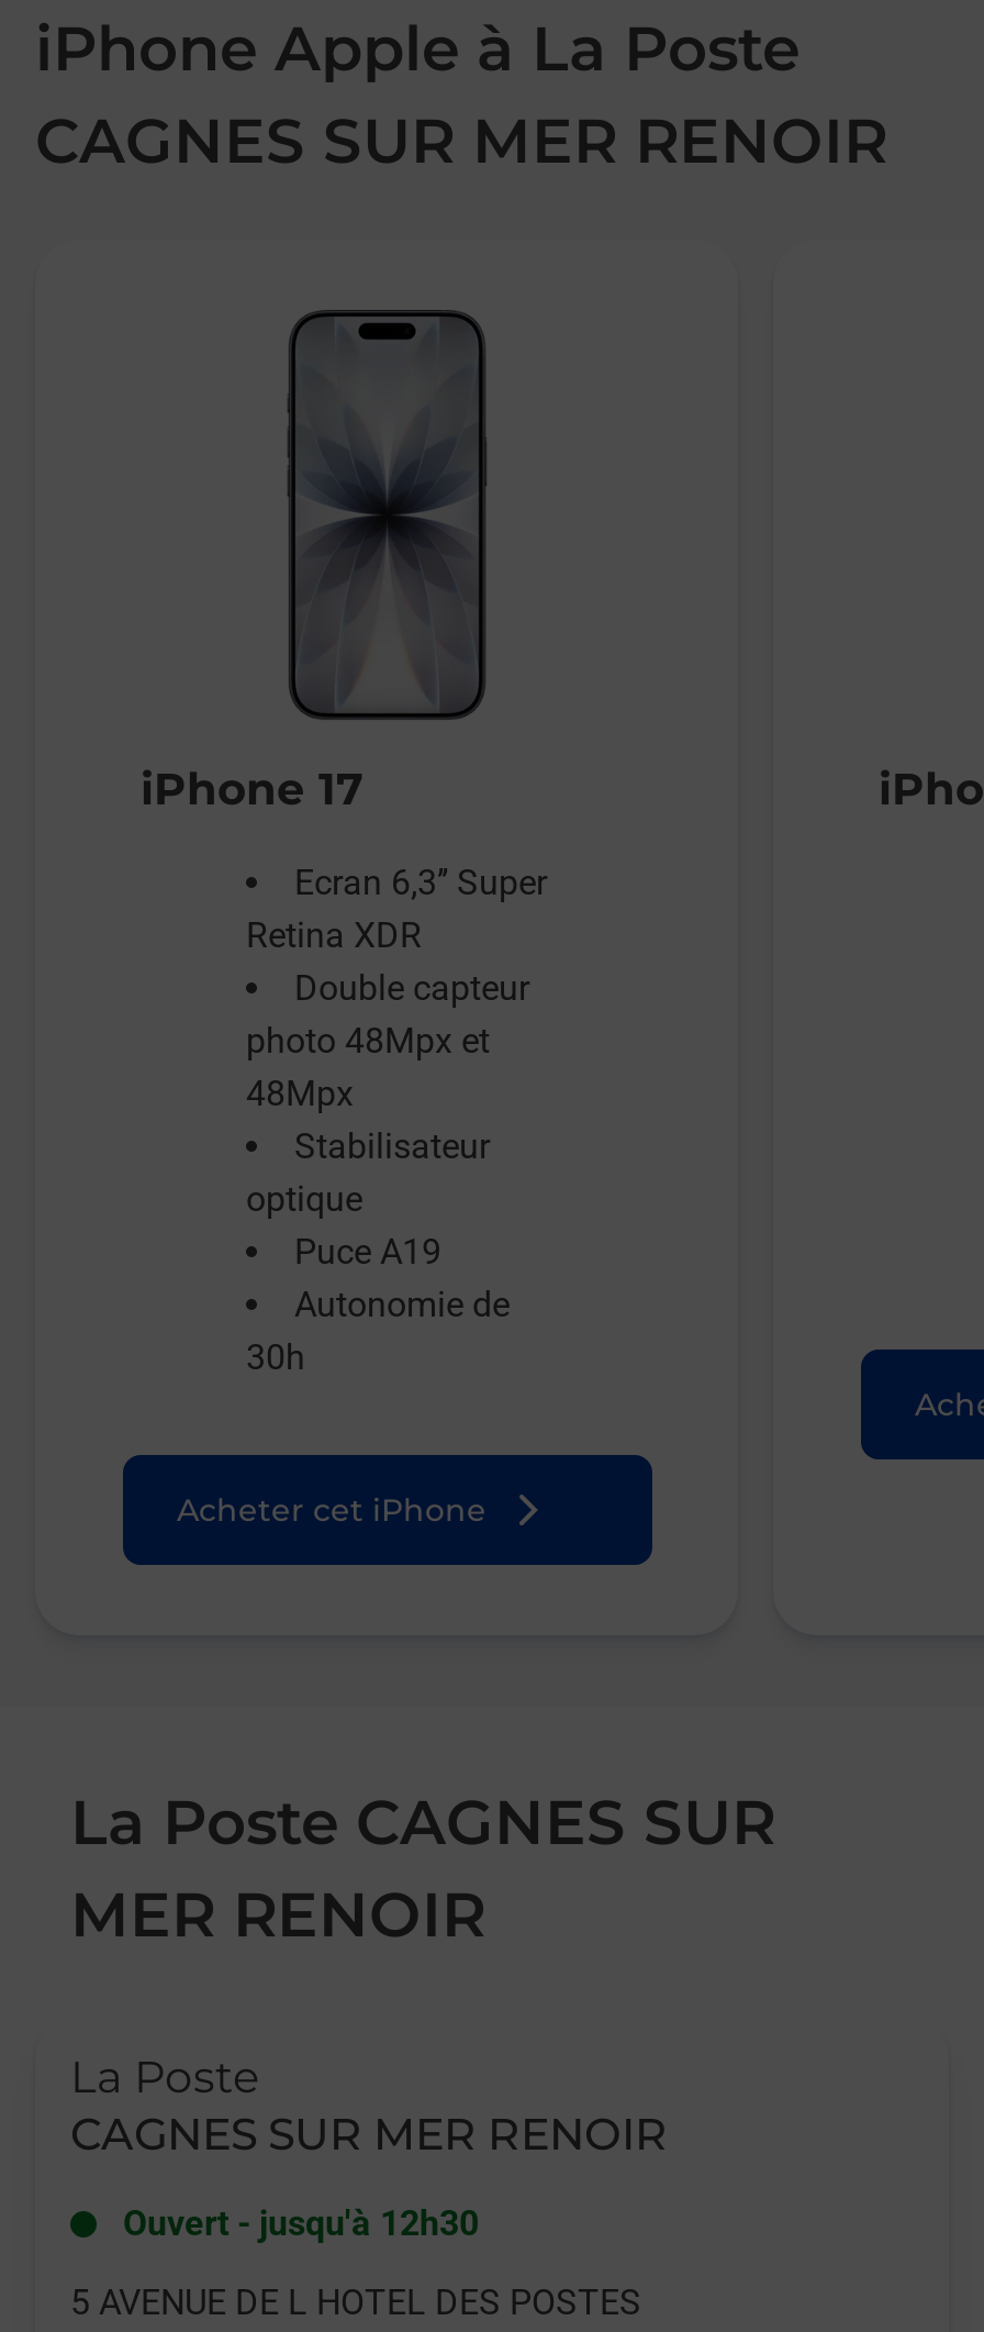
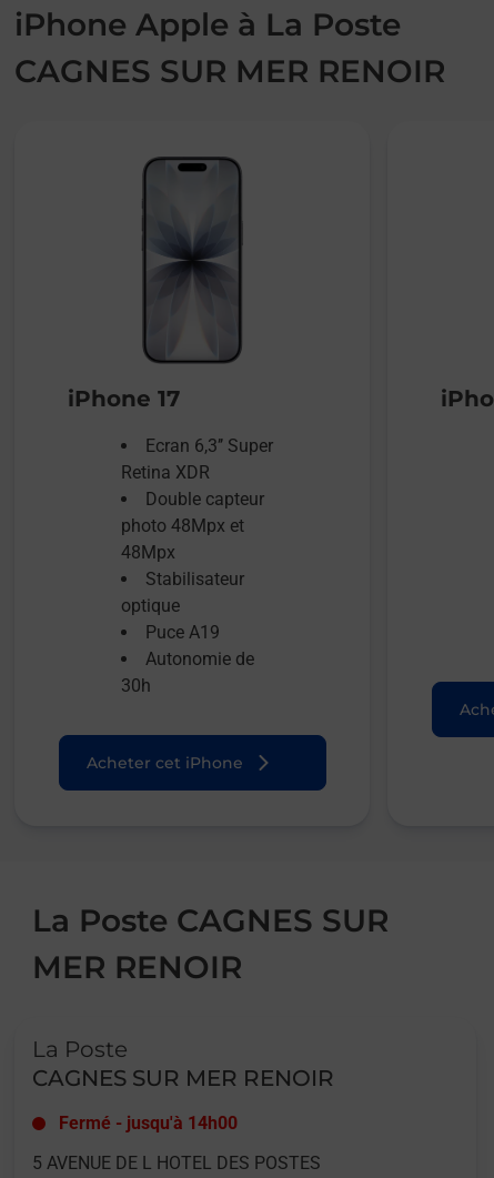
[123,2202,479,2244] Ouvert - jusqu'à 12h30 -> [59,1112,238,1134] Fermé - jusqu'à 14h00

